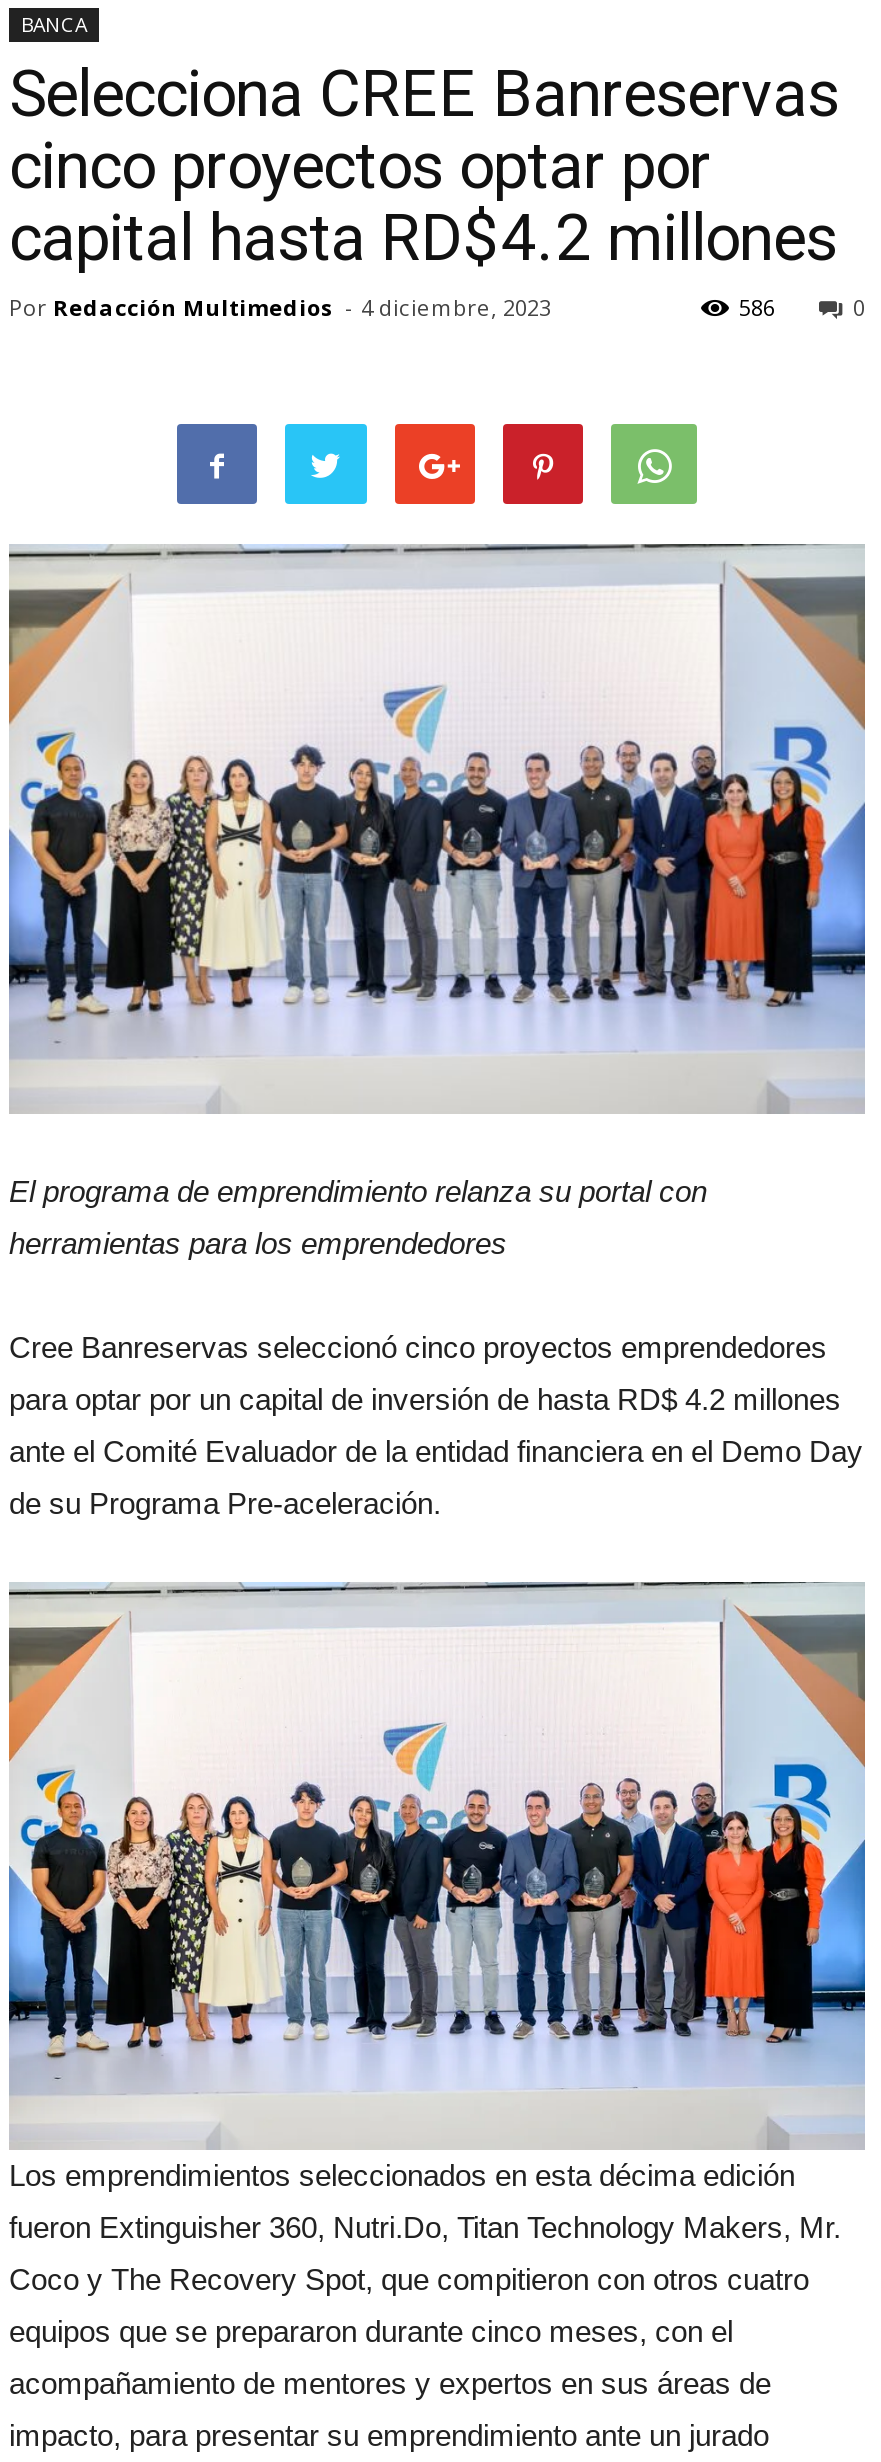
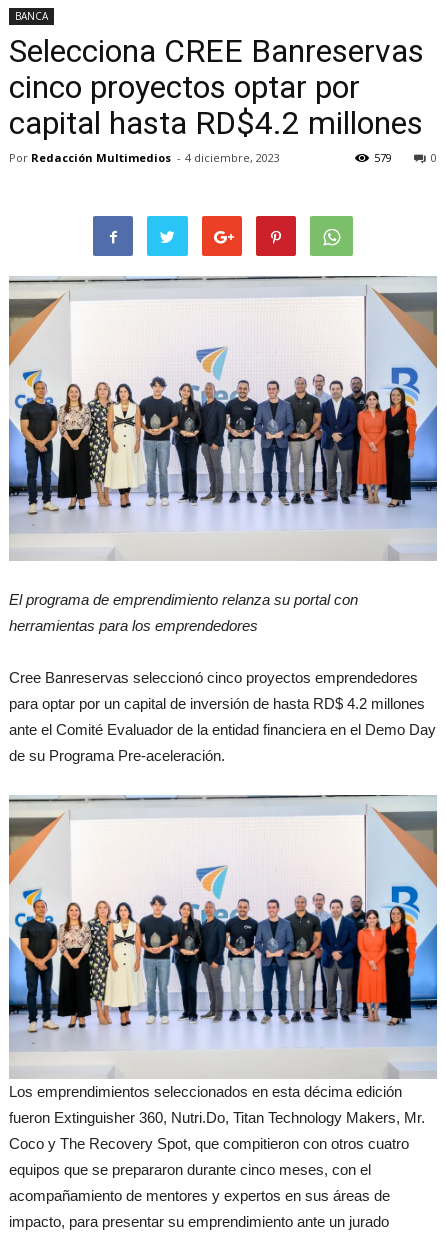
[739,292,775,322] 586 -> [374,150,392,165] 579

